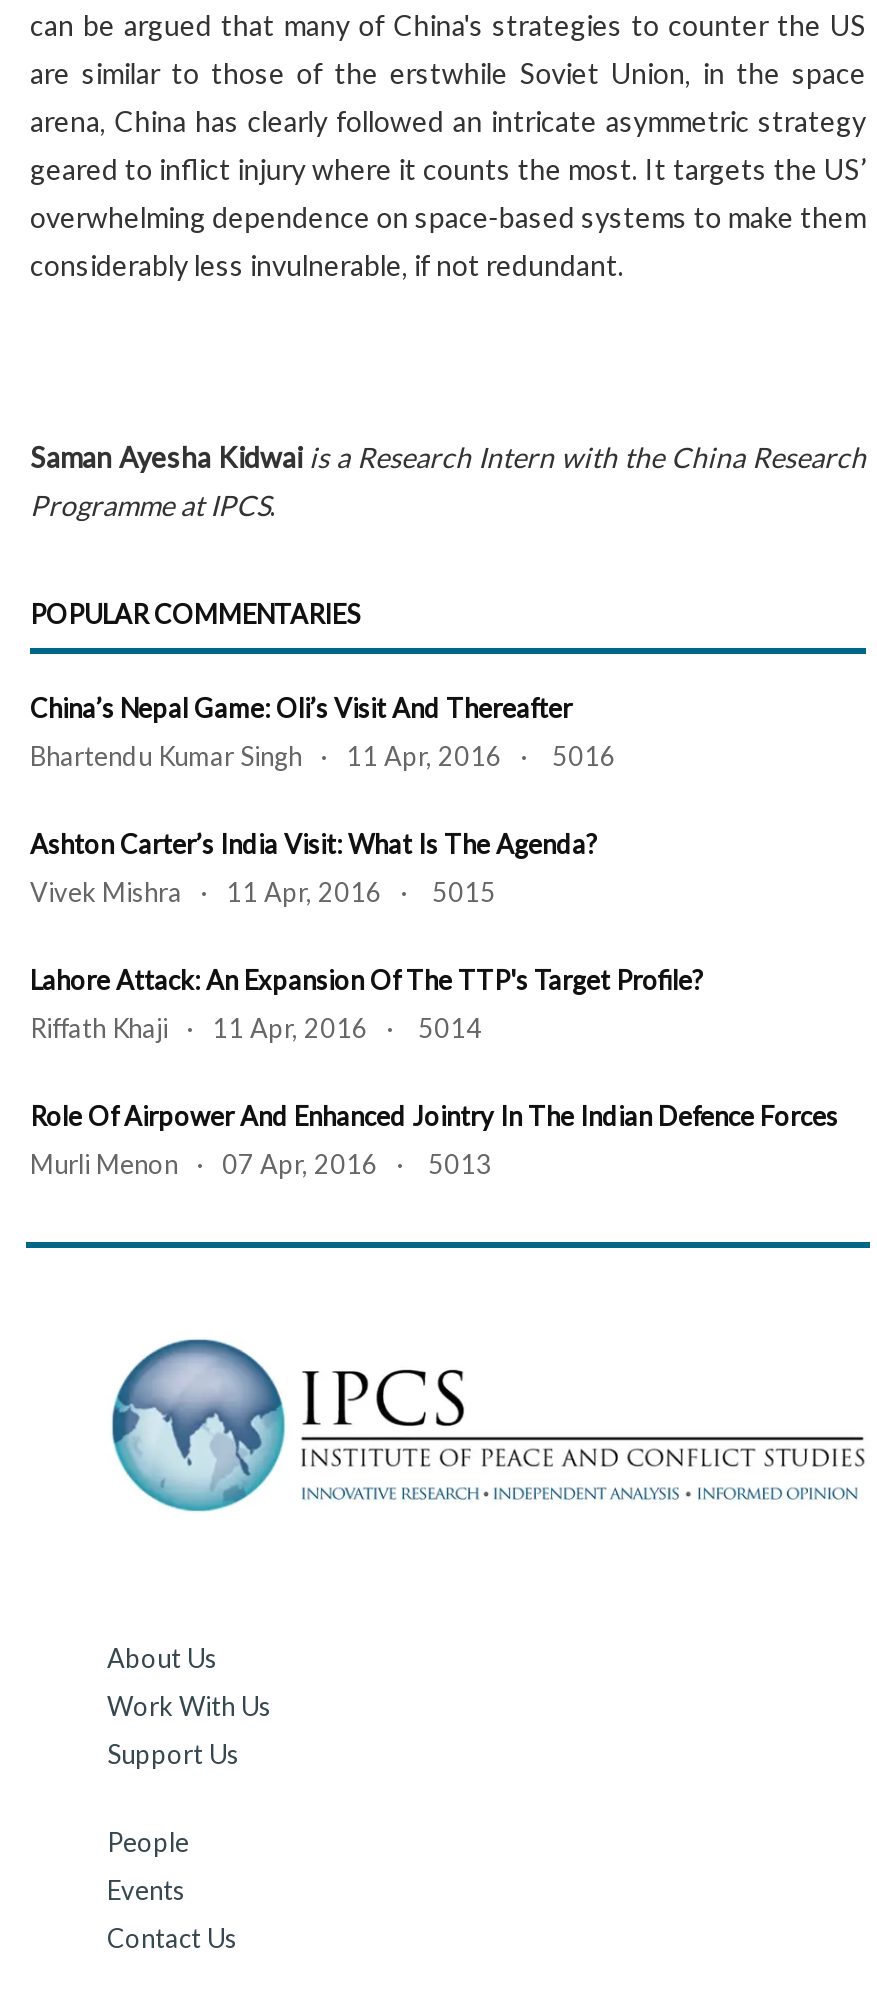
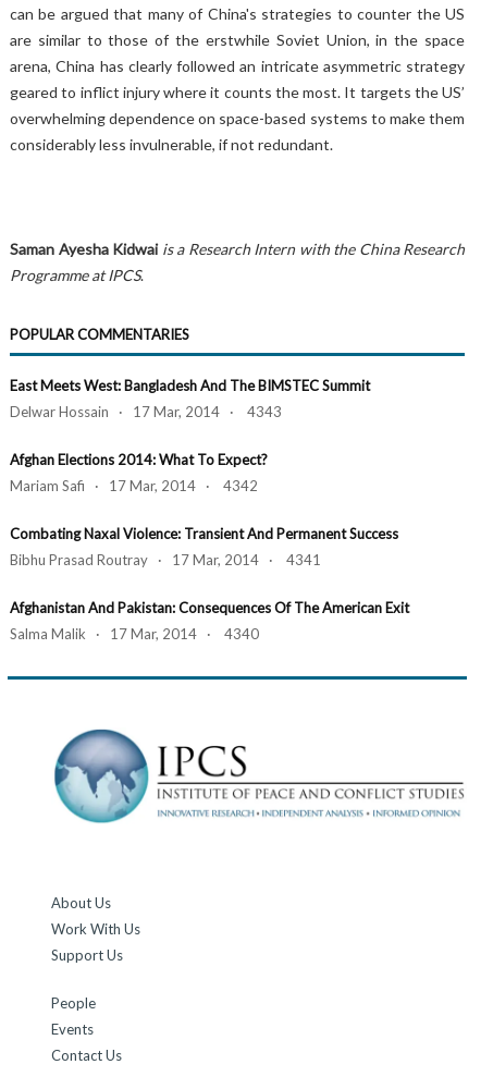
[30,692,572,724] China’s Nepal Game: Oli’s Visit And Thereafter -> [10,377,370,394] East Meets West: Bangladesh And The BIMSTEC Summit
[30,740,616,772] Bhartendu Kumar Singh · 11 Apr, 2016 · 5016 -> [10,403,282,420] Delwar Hossain · 17 Mar, 2014 · 4343
[30,828,598,860] Ashton Carter’s India Visit: What Is The Agenda? -> [10,451,268,468] Afghan Elections 2014: What To Expect?
[30,876,496,908] Vivek Mishra · 11 Apr, 2016 · 5015 -> [10,477,258,494] Mariam Safi · 17 Mar, 2014 · 4342
[30,964,704,996] Lahore Attack: An Expansion Of The TTP's Target Profile? -> [10,525,398,542] Combating Naxal Violence: Transient And Permanent Success
[30,1012,482,1044] Riffath Khaji · 11 Apr, 2016 · 5014 -> [10,551,321,568] Bibhu Prasad Routray · 17 Mar, 2014 · 4341
[30,1100,838,1132] Role Of Airpower And Enhanced Jointry In The Indian Defence Forces -> [10,599,409,616] Afghanistan And Pakistan: Consequences Of The American Exit
[30,1148,492,1180] Murli Menon · 07 Apr, 2016 · 5013 -> [10,625,259,643] Salma Malik · 17 Mar, 2014 · 4340

